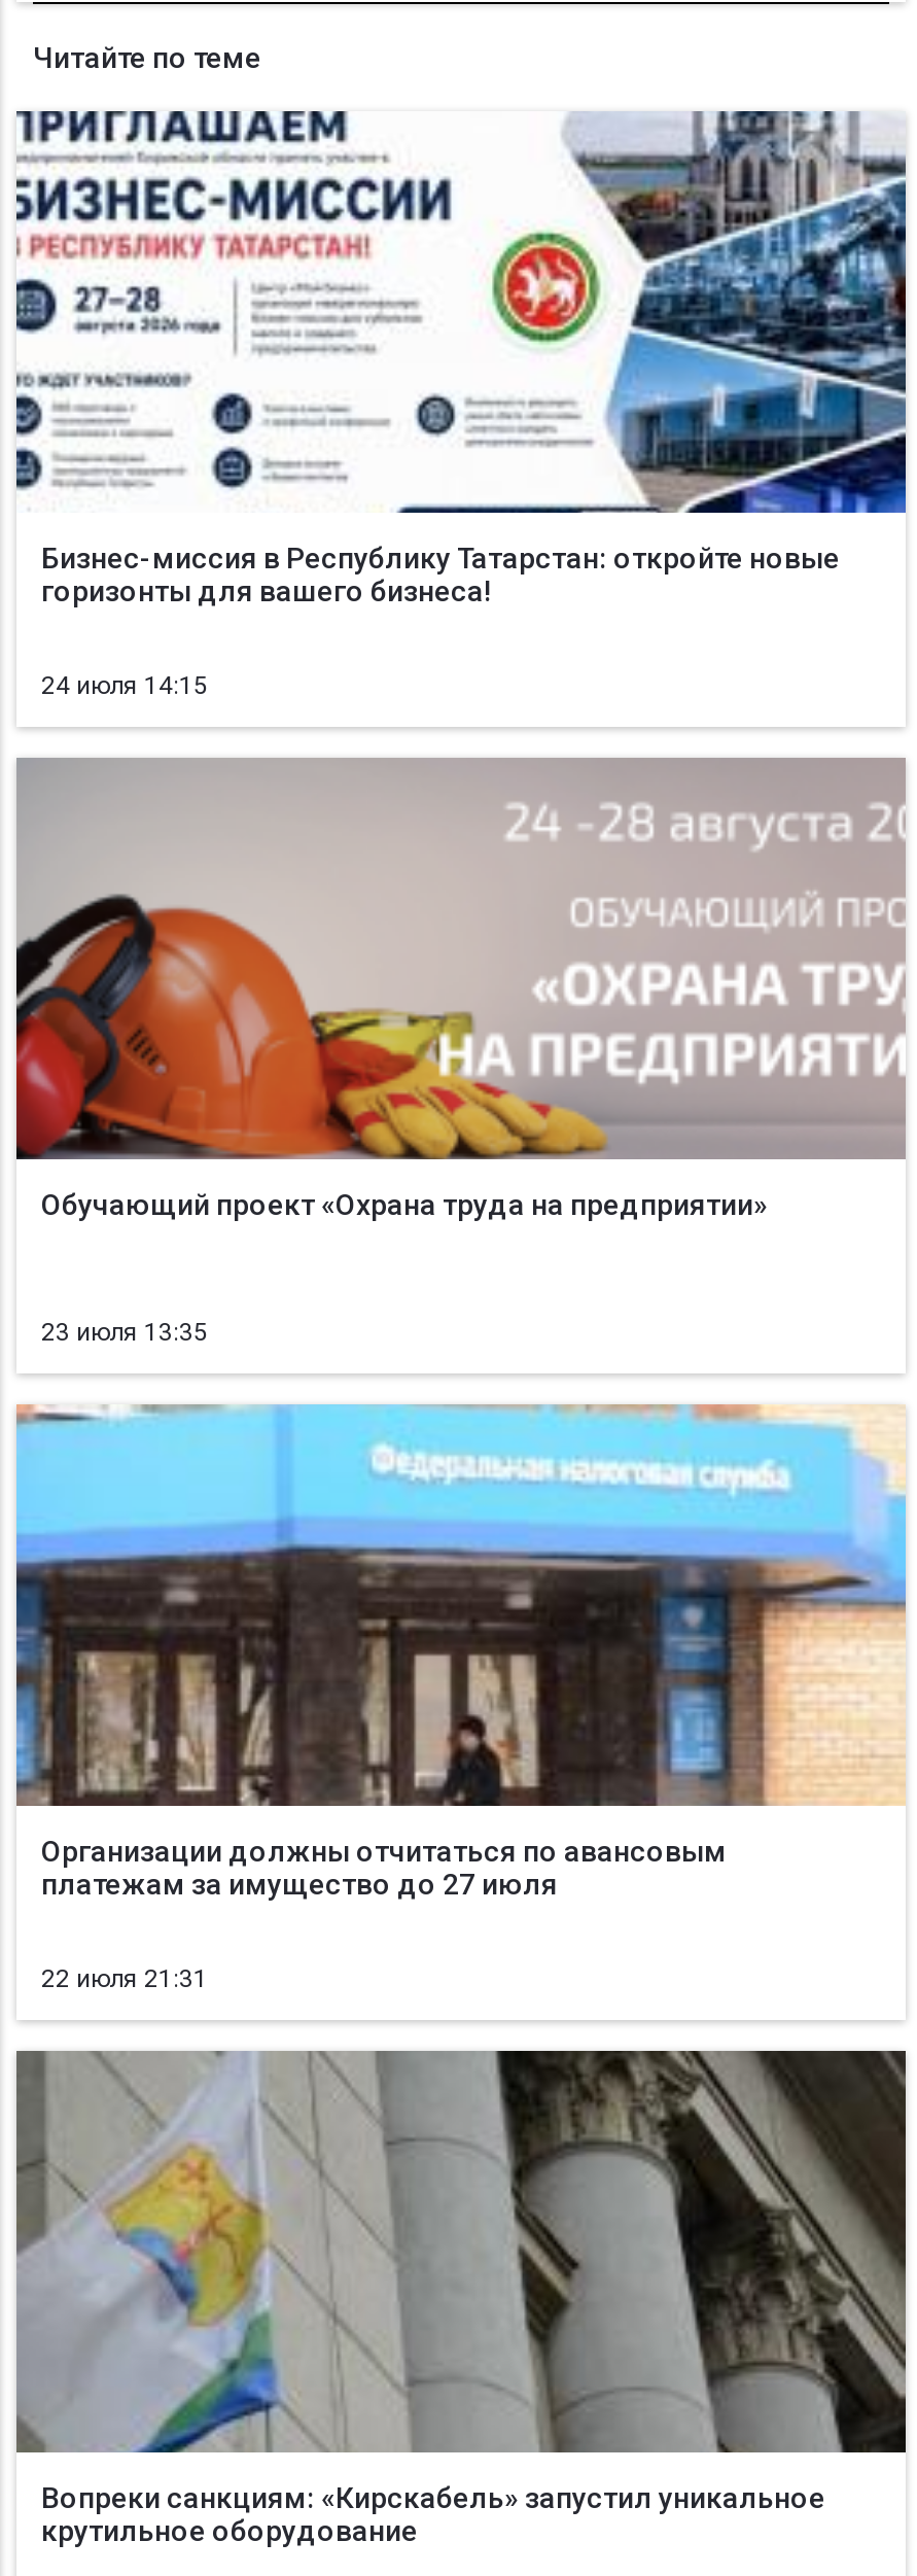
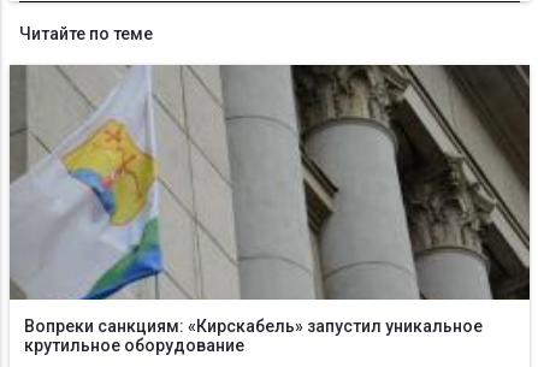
[16,109,908,700] [image] | Бизнес-миссия в Республику Татарстан: откройте новые | горизонты для вашего бизнеса! | 24 июля 14:15 -> none
[14,756,908,1221] [image] | Обучающий проект «Охрана труда на предприятии» -> none
[41,1318,208,1347] 23 июля 13:35 -> none
[14,1402,908,1993] [image] | Организации должны отчитаться по авансовым | платежам за имущество до 27 июля | 22 июля 21:31 -> none

